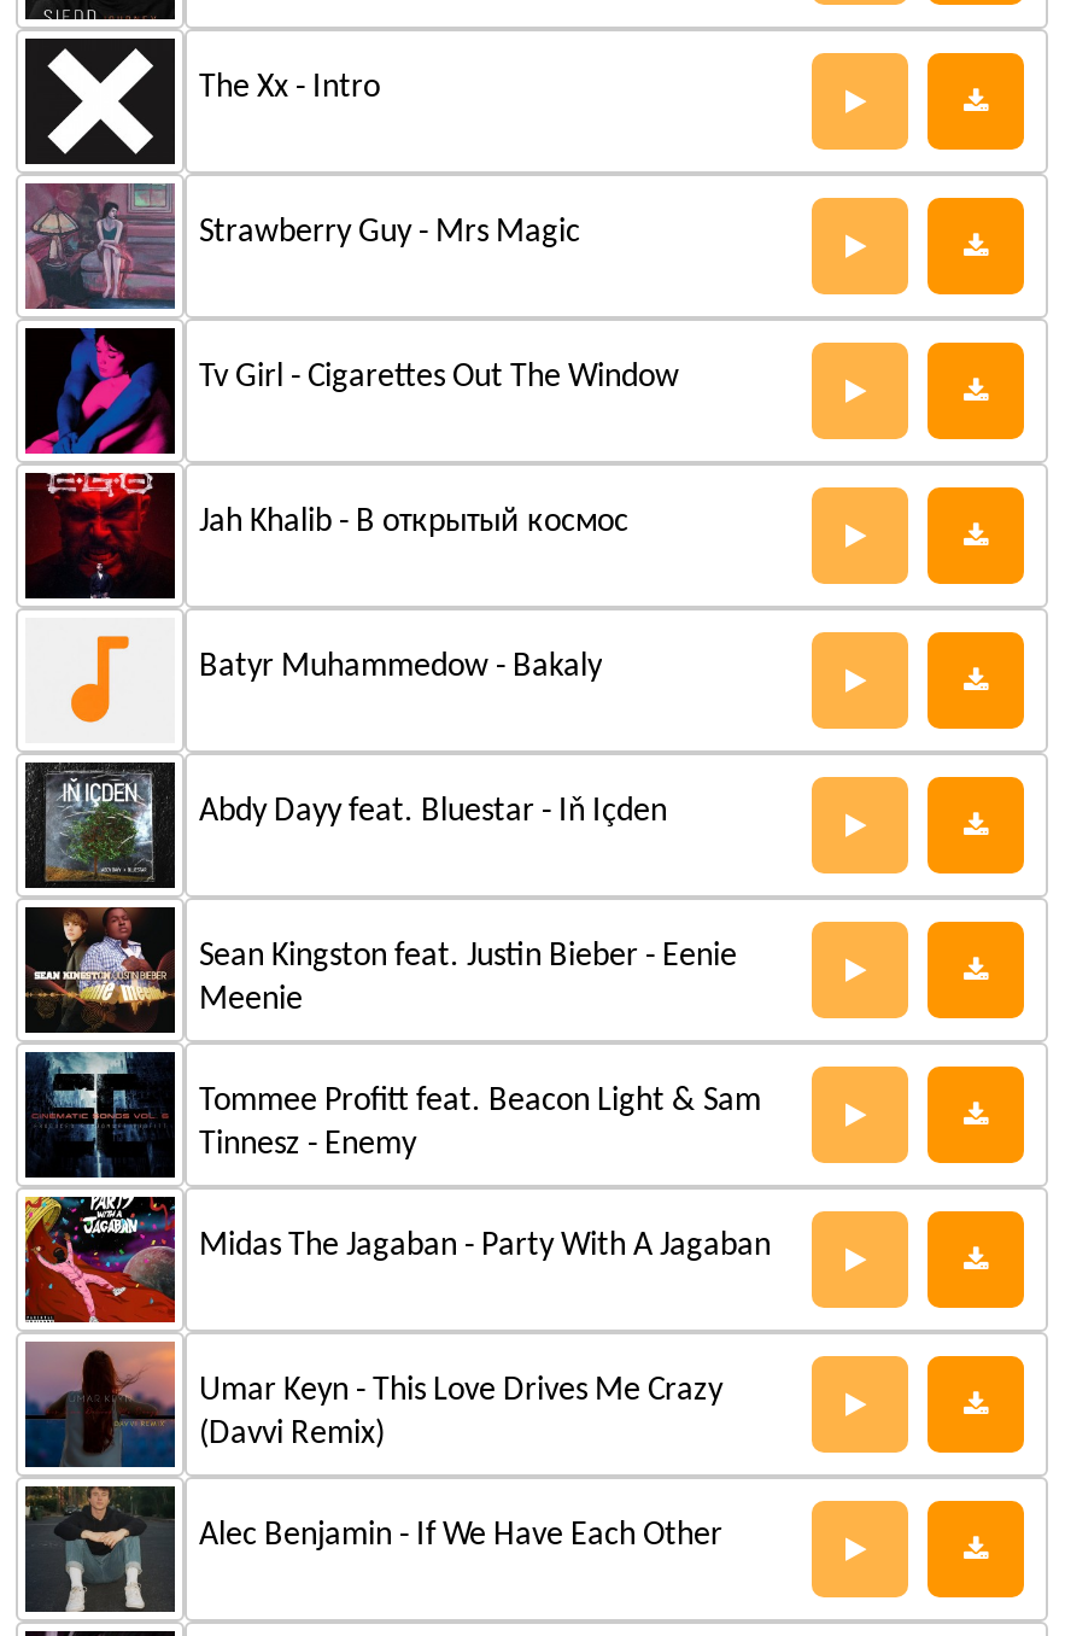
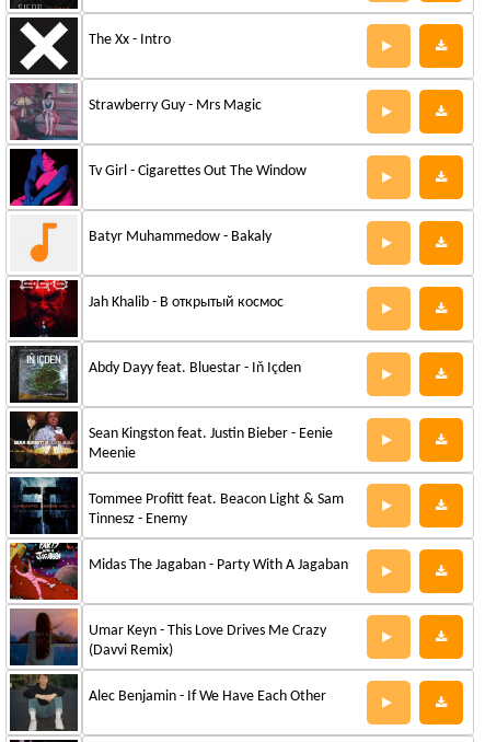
moved [25,471,628,601] -> [10,279,284,337]: [image] | Jah Khalib - В открытый космос
moved [199,649,602,685] -> [89,229,272,245]: Batyr Muhammedow - Bakaly

